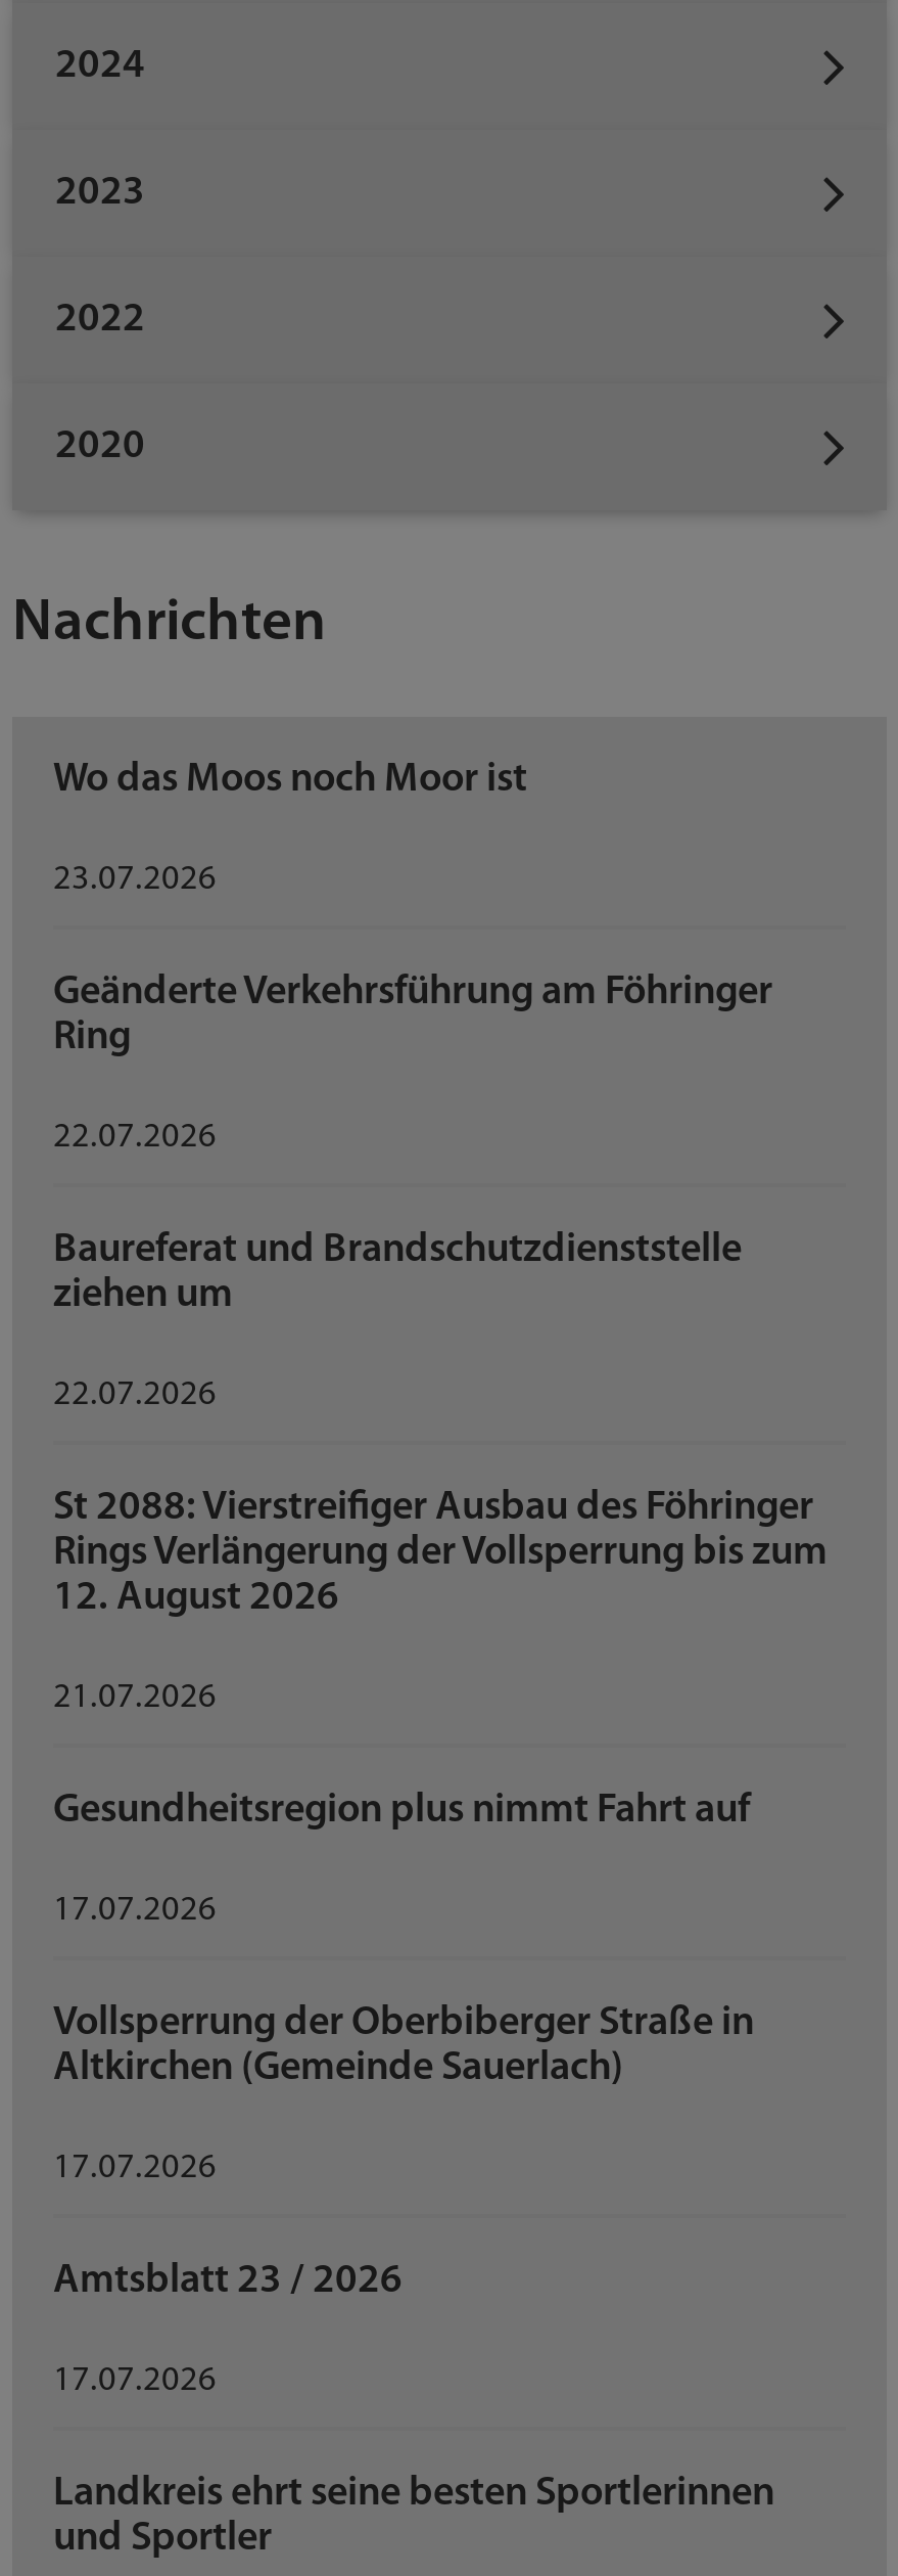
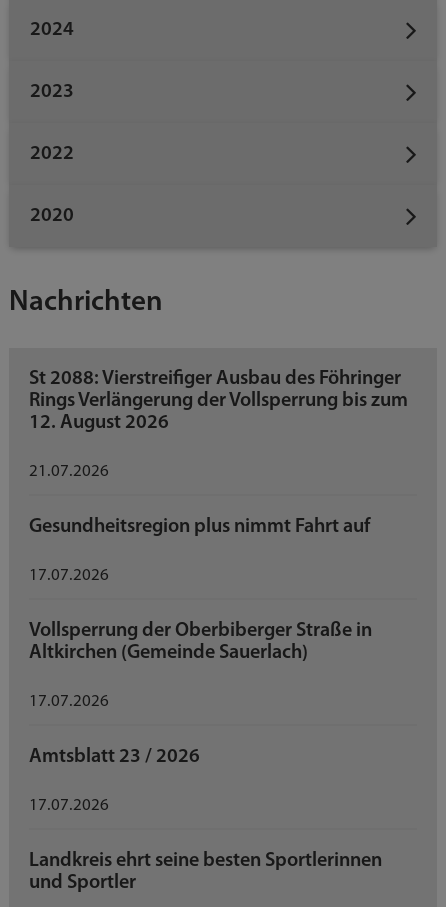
[53,759,772,1411] Wo das Moos noch Moor ist | 23.07.2026 | Geänderte Verkehrsführung am Föhringer | Ring | 22.07.2026 | Baureferat und Brandschutzdienststelle | ziehen um | 22.07.2026 -> none

